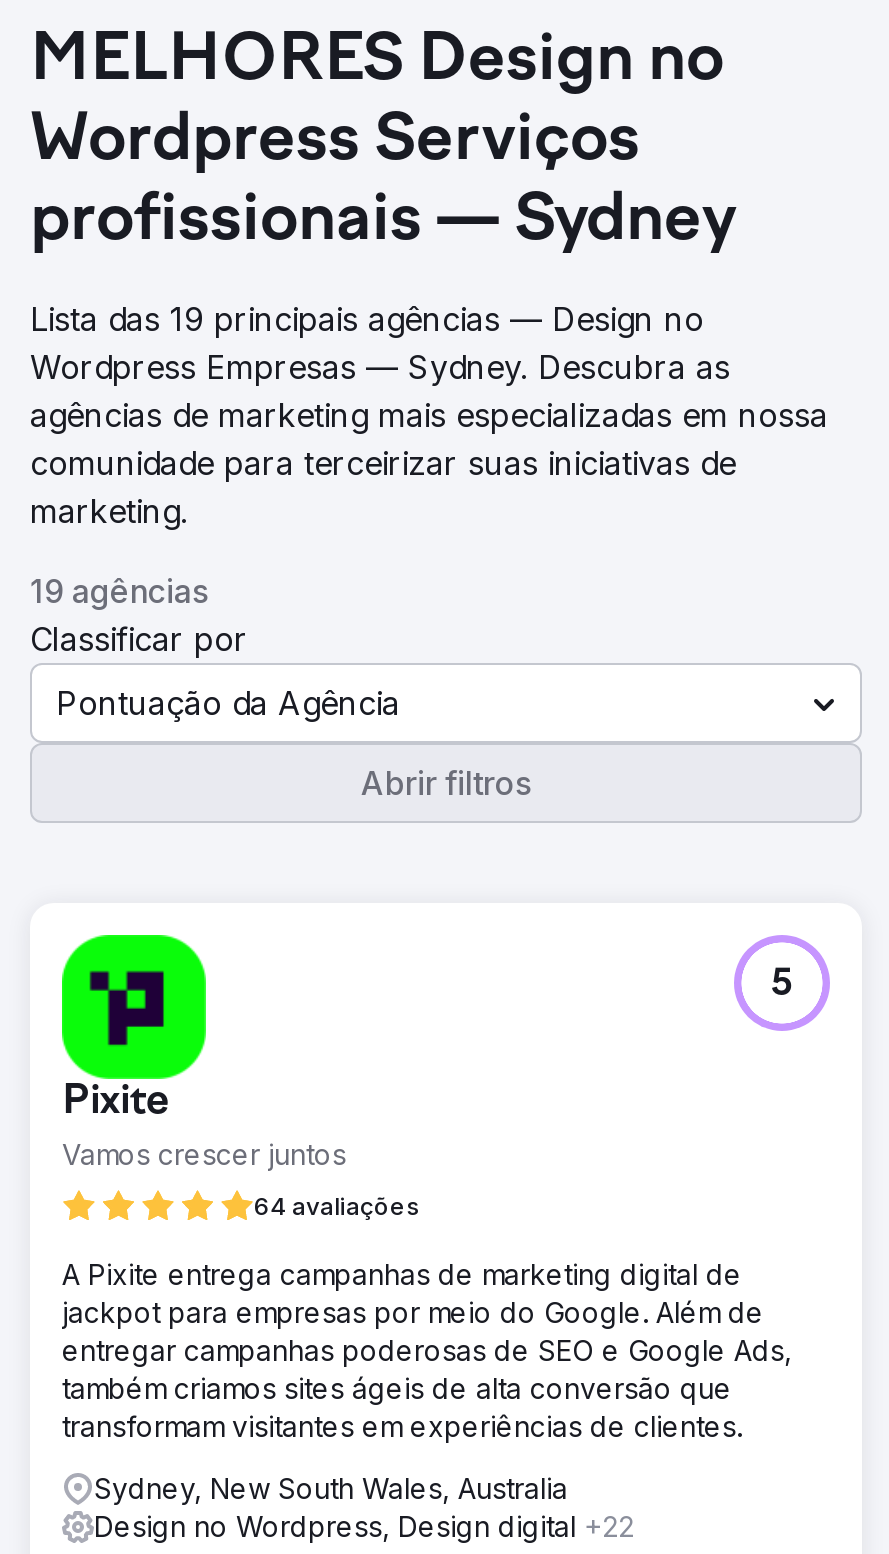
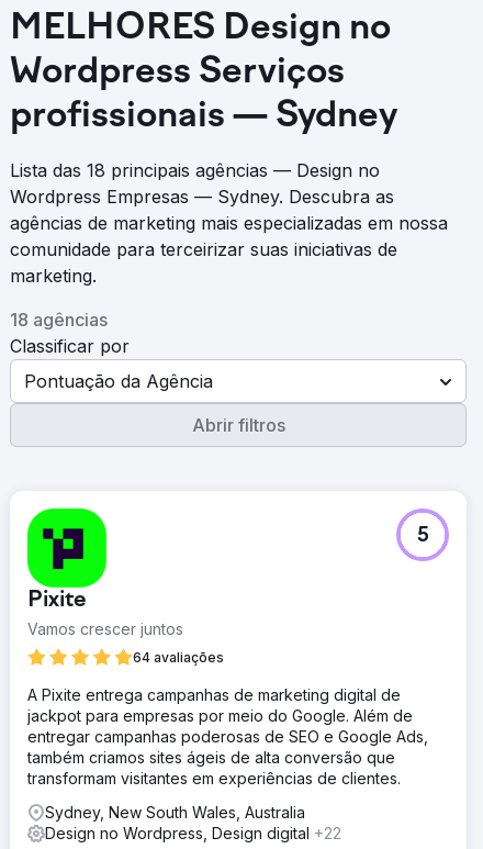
[30,299,704,339] Lista das 19 principais agências — Design no -> [10,159,380,181] Lista das 18 principais agências — Design no
[30,571,208,611] 19 agências -> [10,309,108,331] 18 agências

